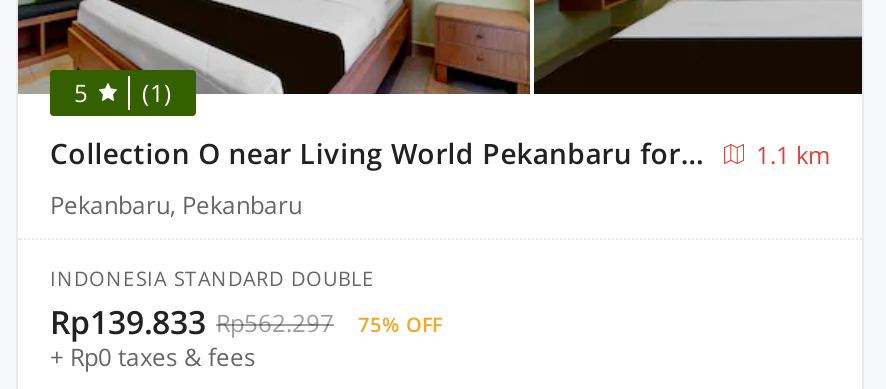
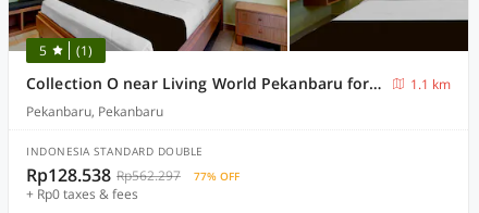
[50,300,334,344] Rp139.833 Rp562.297 -> [26,163,181,187] Rp128.538 Rp562.297
[358,310,442,338] 75% OFF -> [194,168,239,184] 77% OFF

